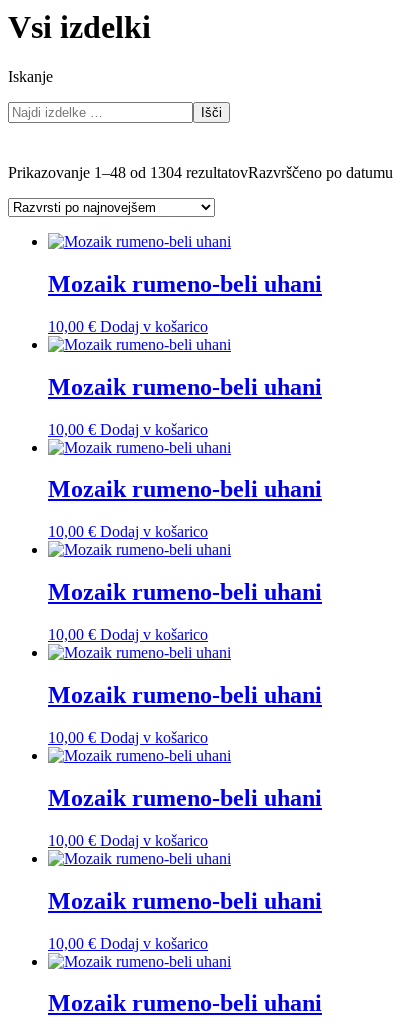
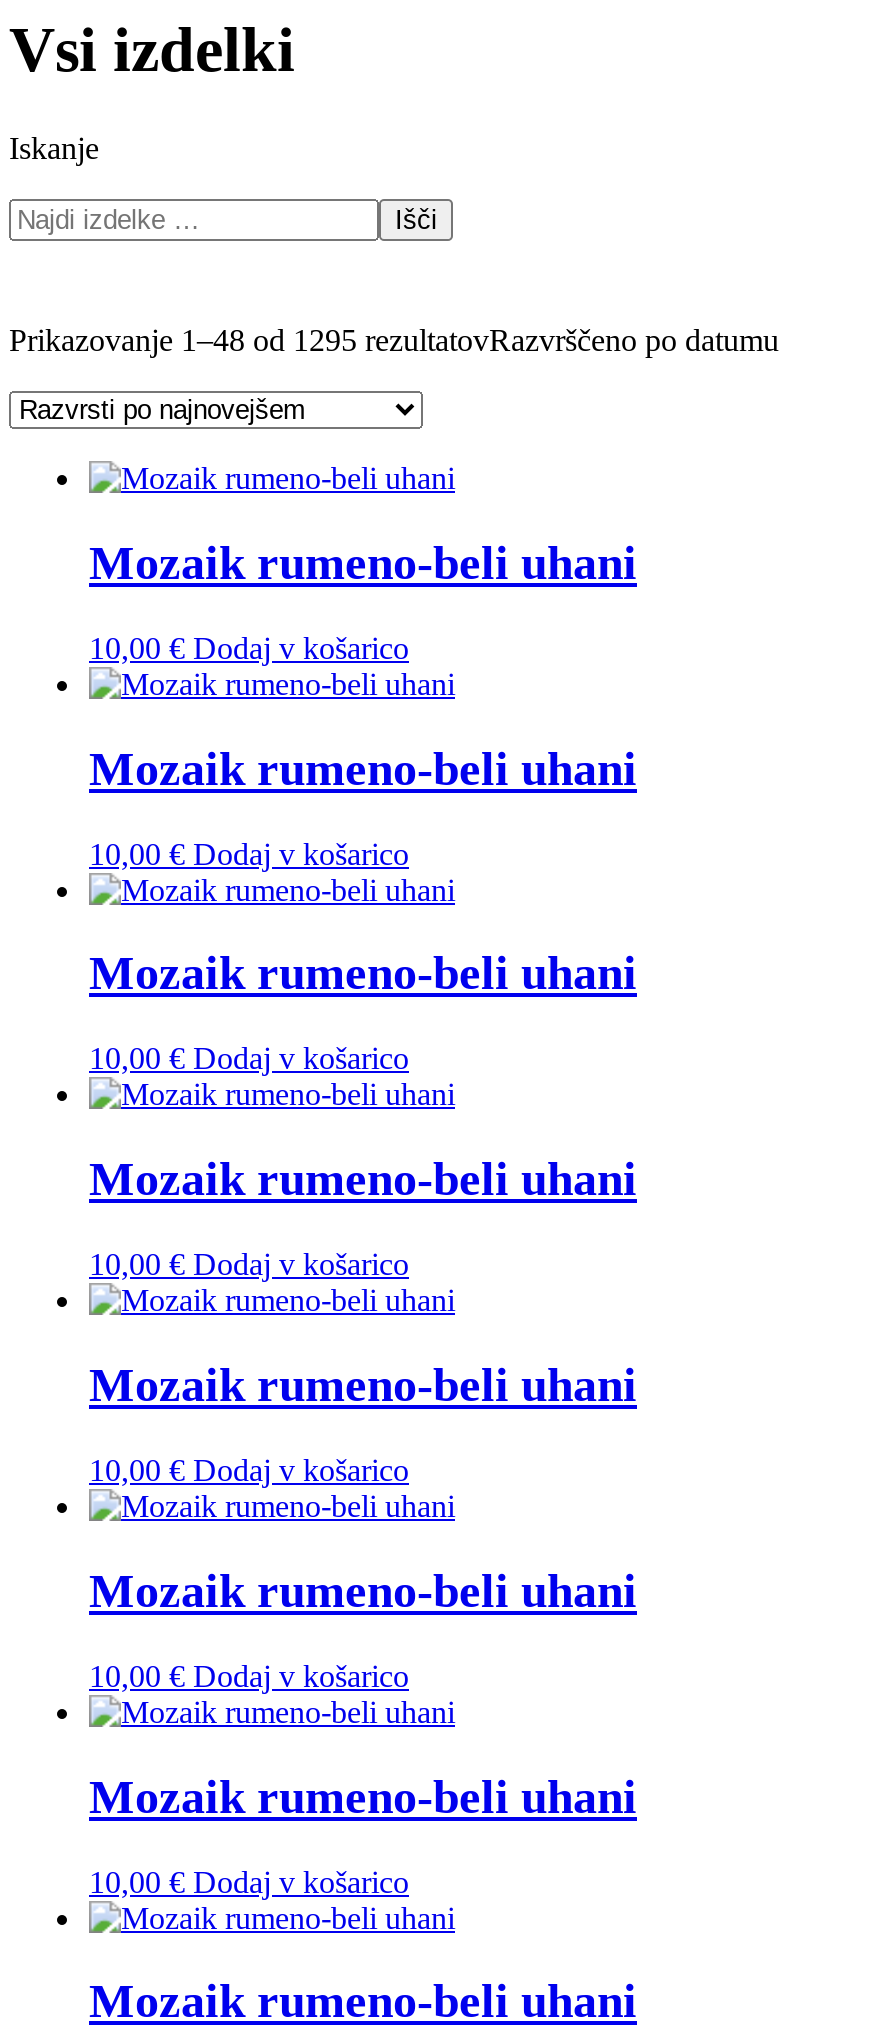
[8,164,393,181] Prikazovanje 1–48 od 1304 rezultatovRazvrščeno po datumu -> [9,323,779,357] Prikazovanje 1–48 od 1295 rezultatovRazvrščeno po datumu

